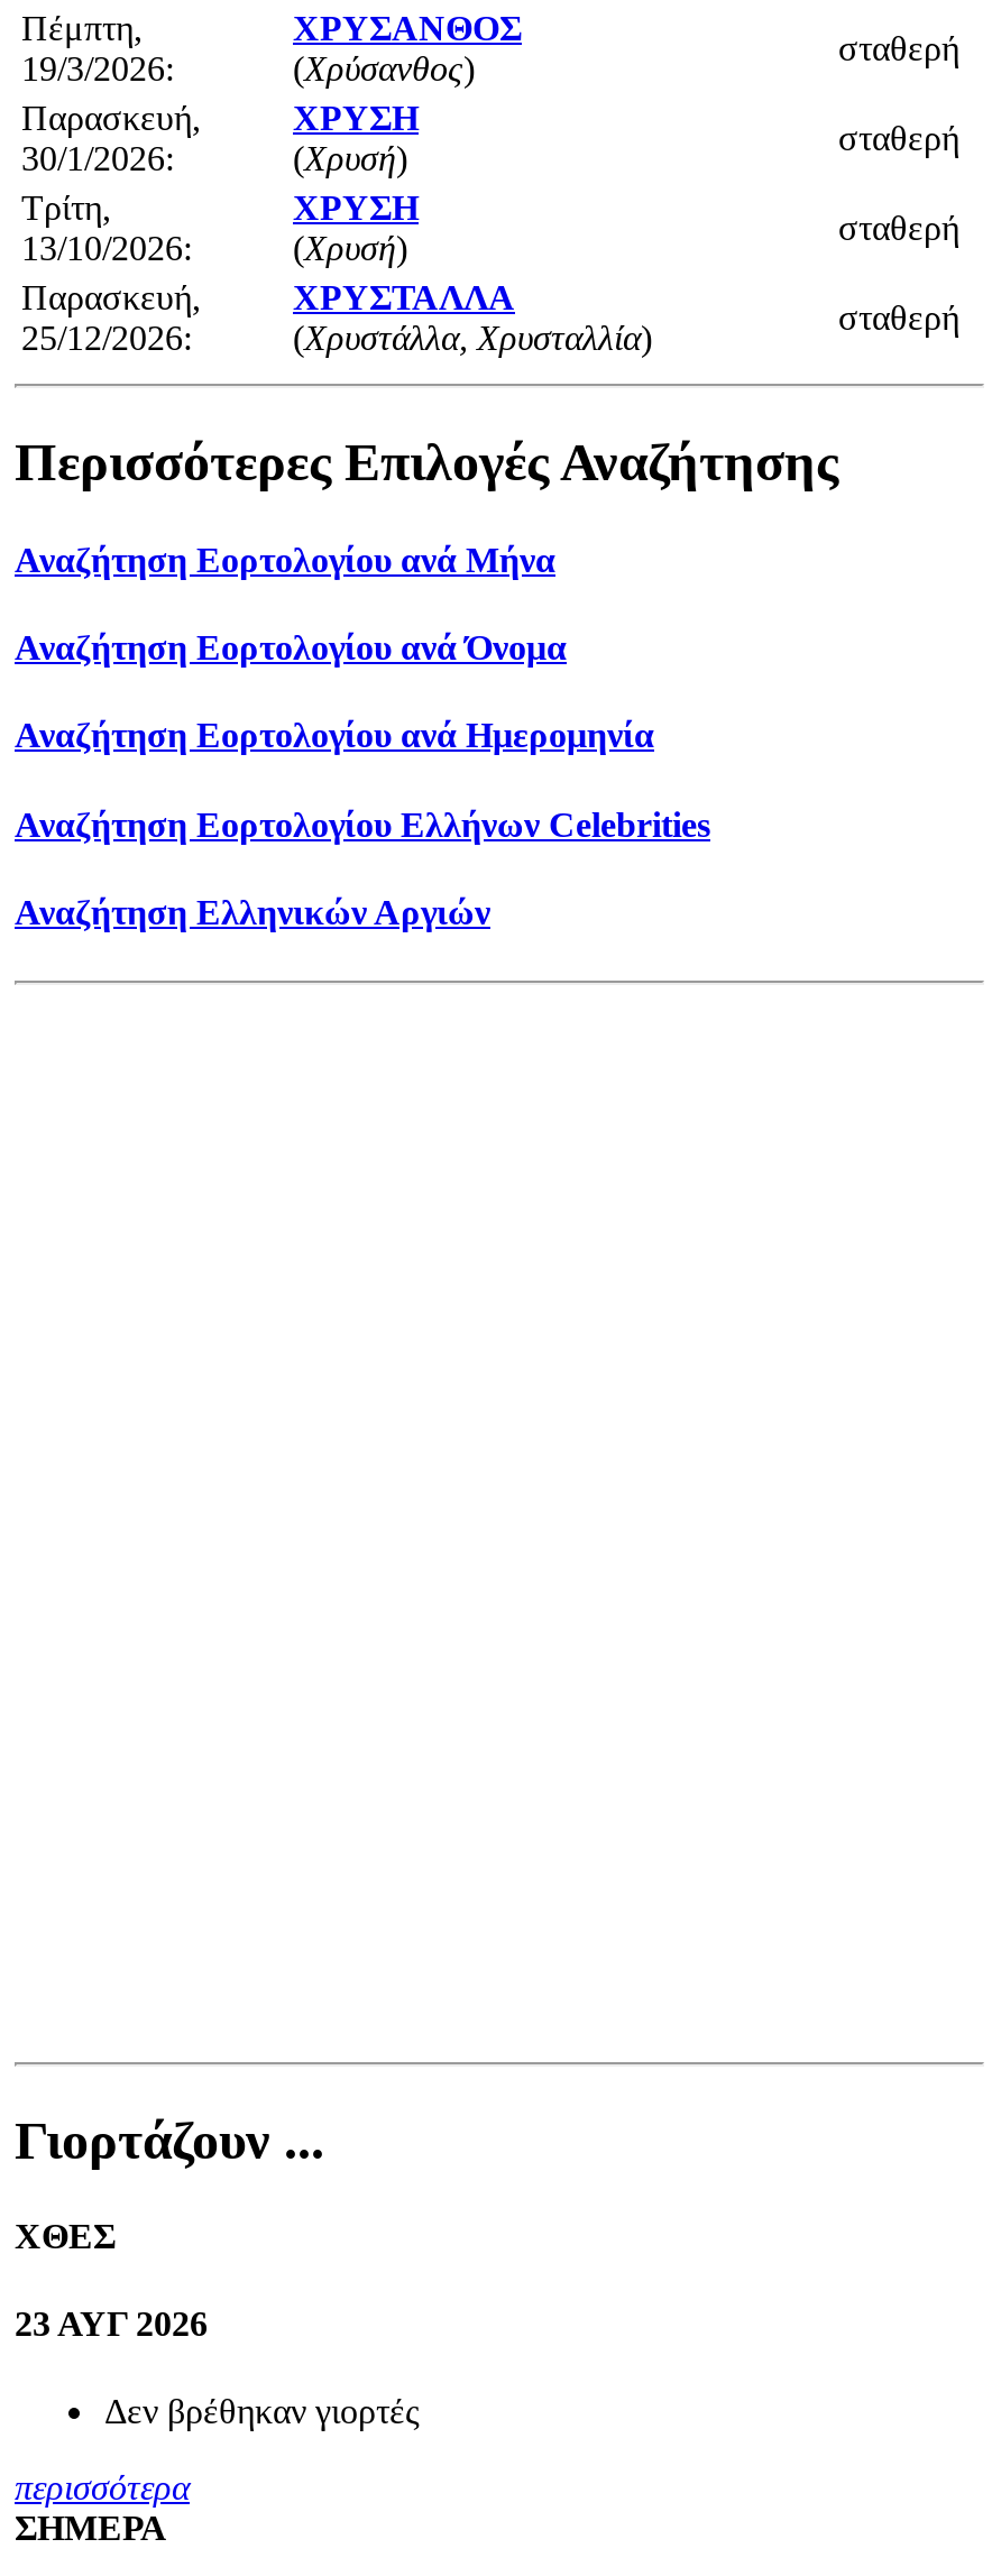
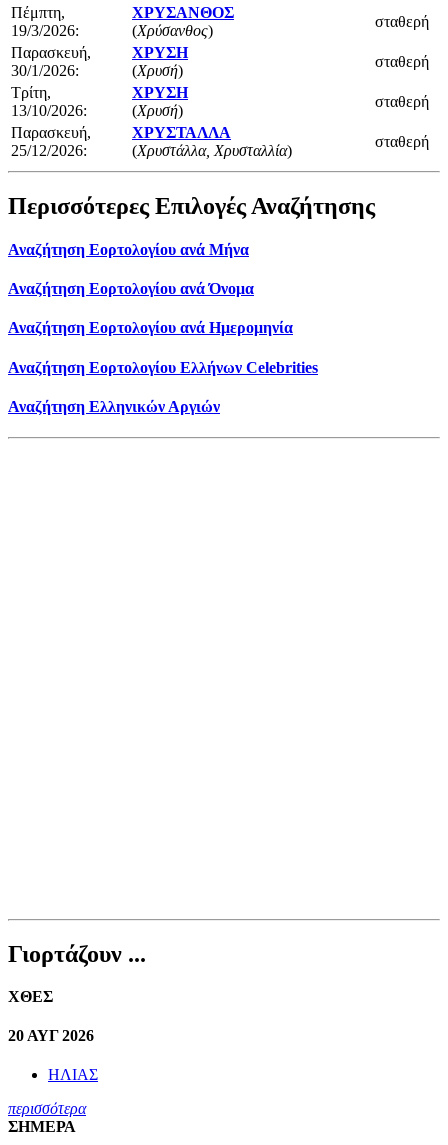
[15,2305,208,2343] 23 ΑΥΓ 2026 -> [8,1027,94,1044] 20 ΑΥΓ 2026
[104,2393,419,2431] Δεν βρέθηκαν γιορτές -> [48,1066,98,1083] ΗΛΙΑΣ

